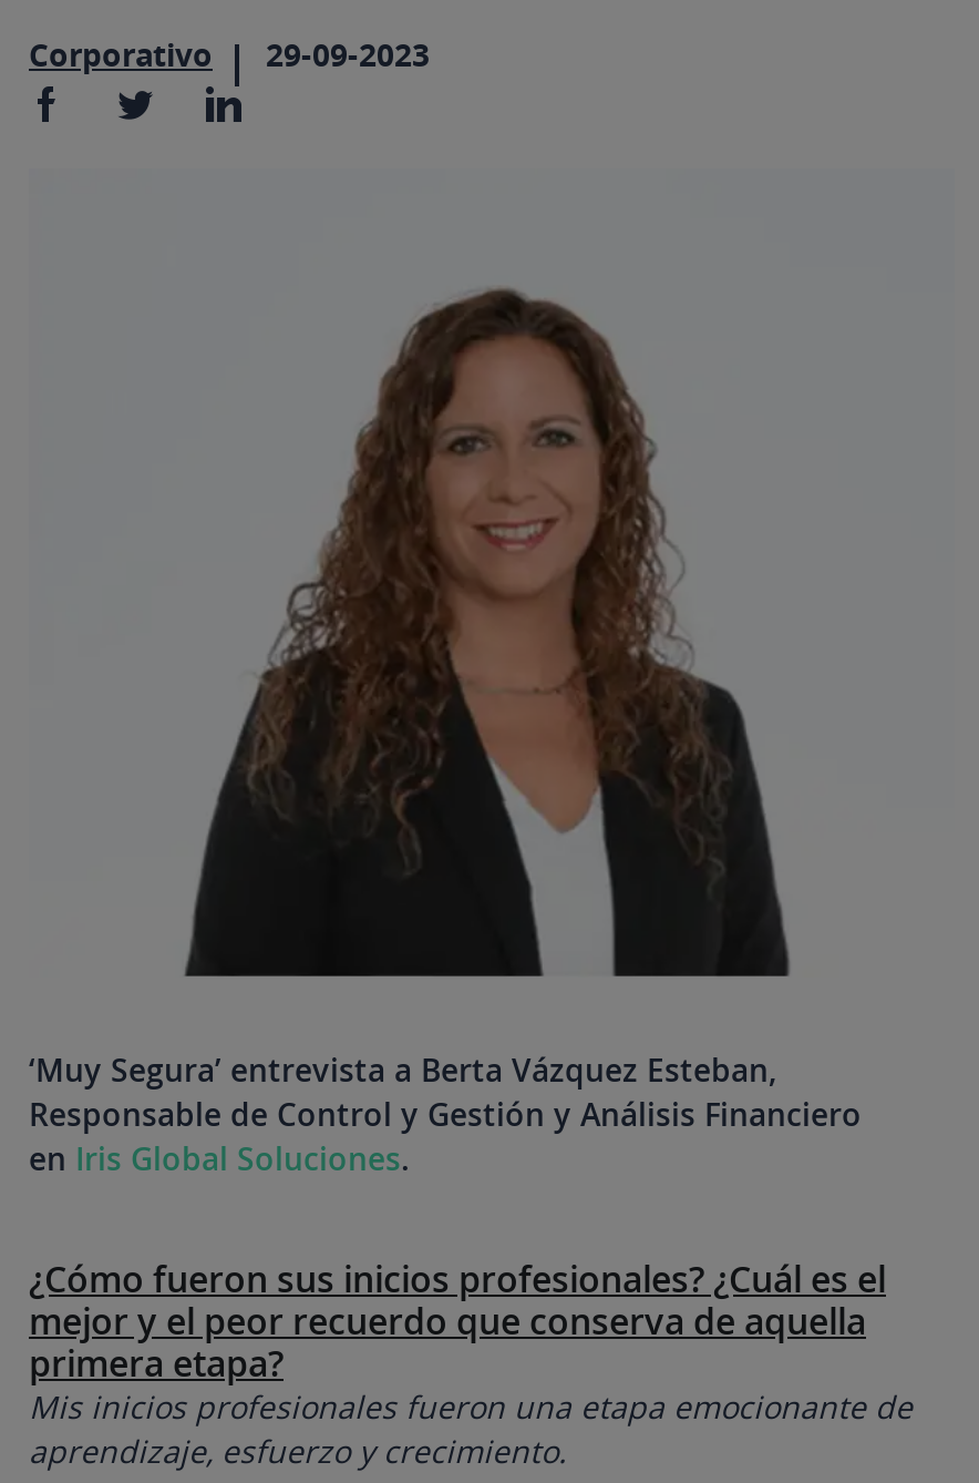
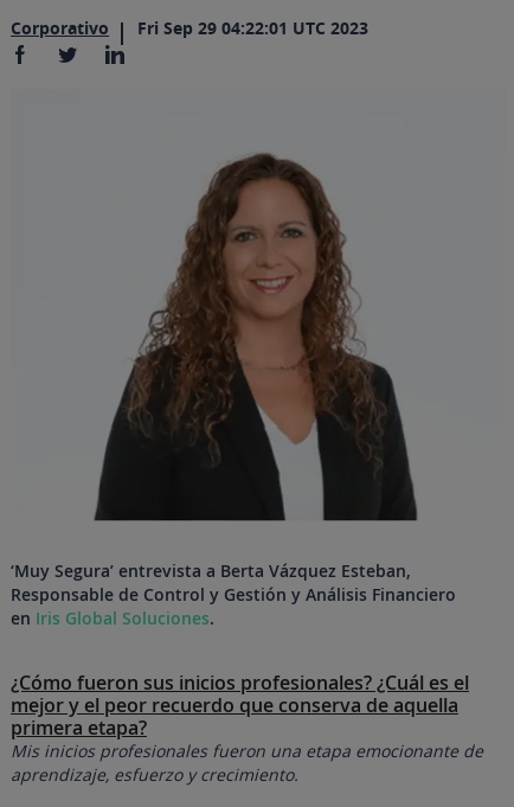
[29,33,430,75] Corporativo 29-09-2023 -> [11,17,368,39] Corporativo Fri Sep 29 04:22:01 UTC 2023

